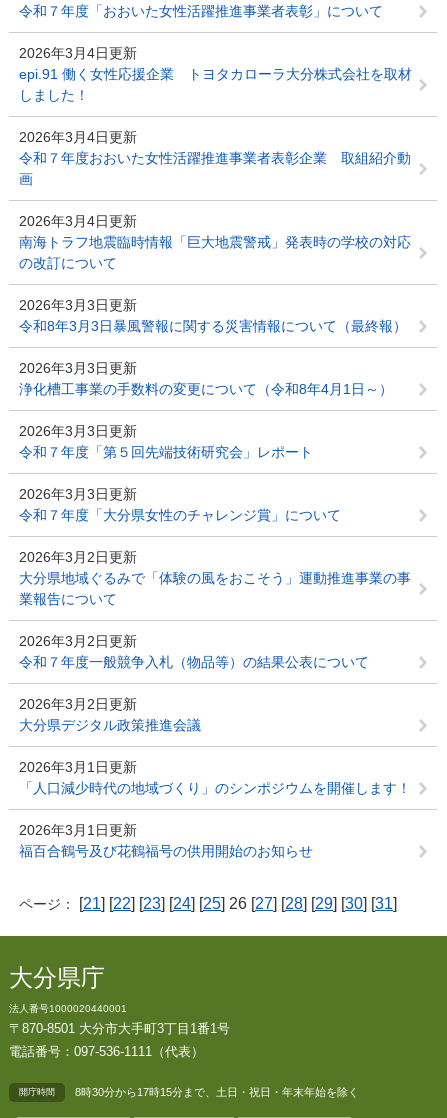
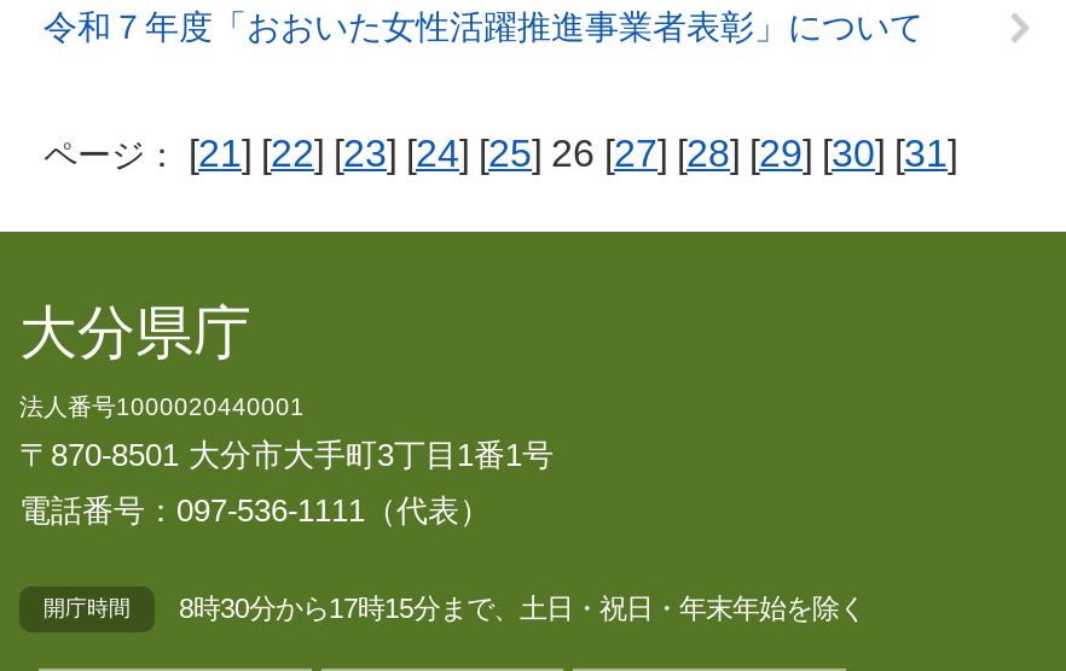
[19,45,412,859] 2026年3月4日更新 | epi.91 働く女性応援企業 トヨタカローラ大分株式会社を取材 | しました！ | 2026年3月4日更新 | 令和７年度おおいた女性活躍推進事業者表彰企業 取組紹介動 | 画 | 2026年3月4日更新 | 南海トラフ地震臨時情報「巨大地震警戒」発表時の学校の対応 | の改訂について | 2026年3月3日更新 | 令和8年3月3日暴風警報に関する災害情報について（最終報） | 2026年3月3日更新 | 浄化槽工事業の手数料の変更について（令和8年4月1日～） | 2026年3月3日更新 | 令和７年度「第５回先端技術研究会」レポート | 2026年3月3日更新 | 令和７年度「大分県女性のチャレンジ賞」について | 2026年3月2日更新 | 大分県地域ぐるみで「体験の風をおこそう」運動推進事業の事 | 業報告について | 2026年3月2日更新 | 令和７年度一般競争入札（物品等）の結果公表について | 2026年3月2日更新 | 大分県デジタル政策推進会議 | 2026年3月1日更新 | 「人口減少時代の地域づくり」のシンポジウムを開催します！ | 2026年3月1日更新 | 福百合鶴号及び花鶴福号の供用開始のお知らせ -> none

